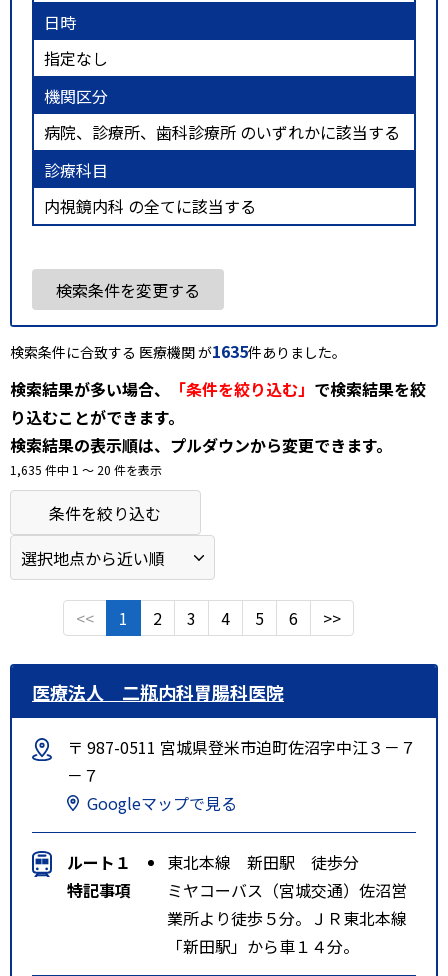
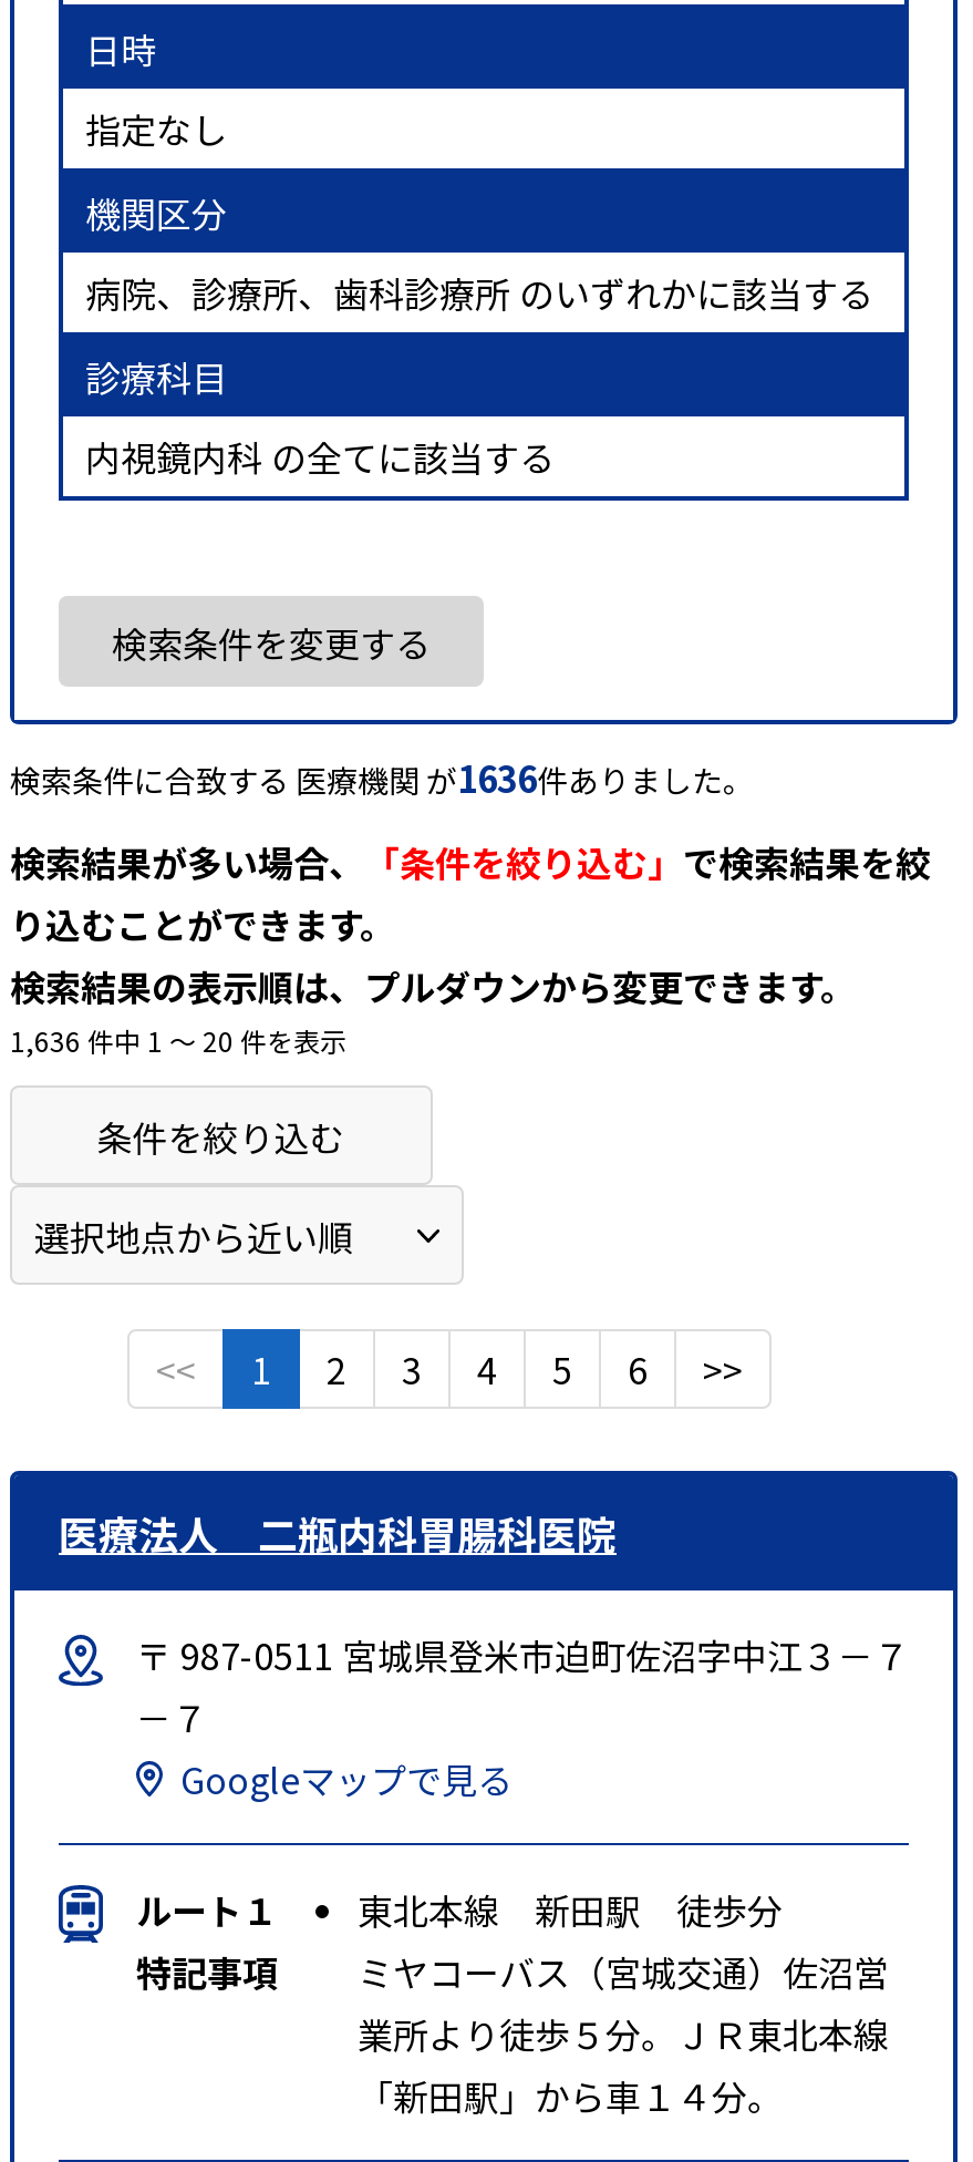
[10,339,346,363] 検索条件に合致する 医療機関 が1635件ありました。 -> [10,750,754,803] 検索条件に合致する 医療機関 が1636件ありました。
[10,461,162,478] 1,635 件中 1 〜 20 件を表示 -> [10,1021,346,1058] 1,636 件中 1 〜 20 件を表示

